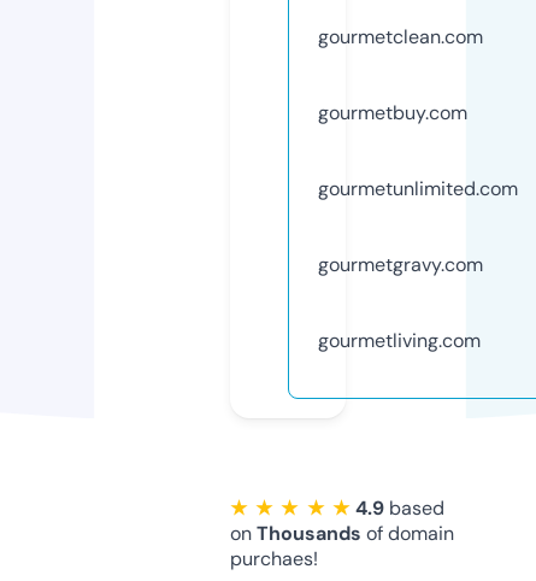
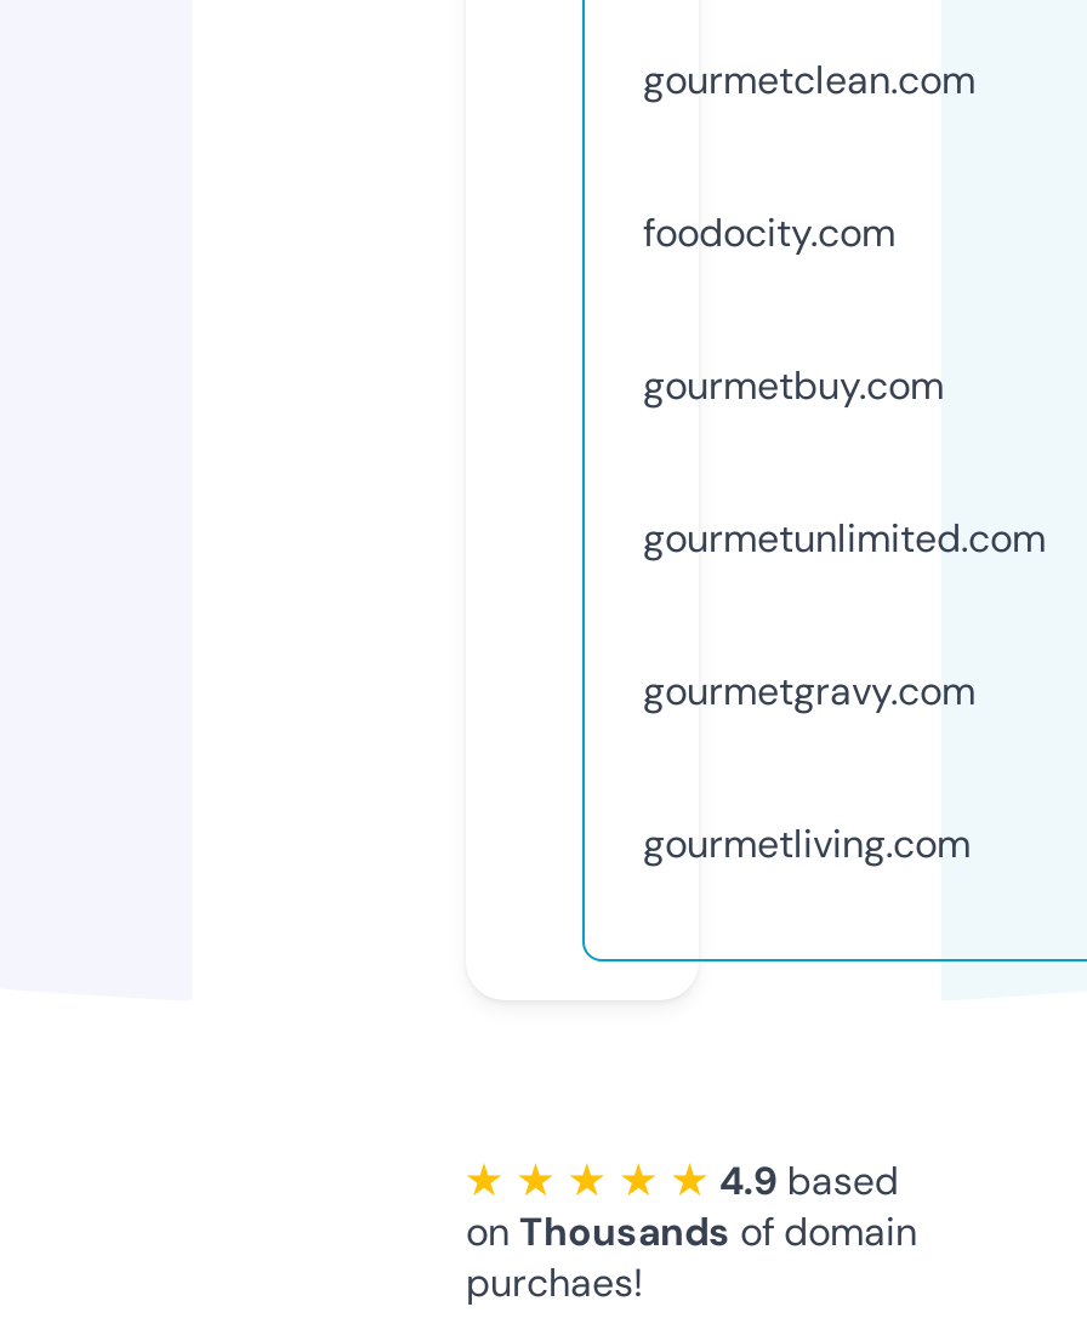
none -> [643,207,895,258] foodocity.com

